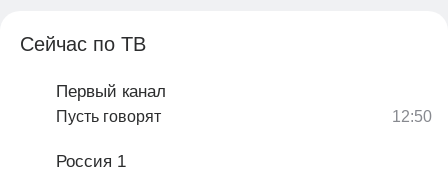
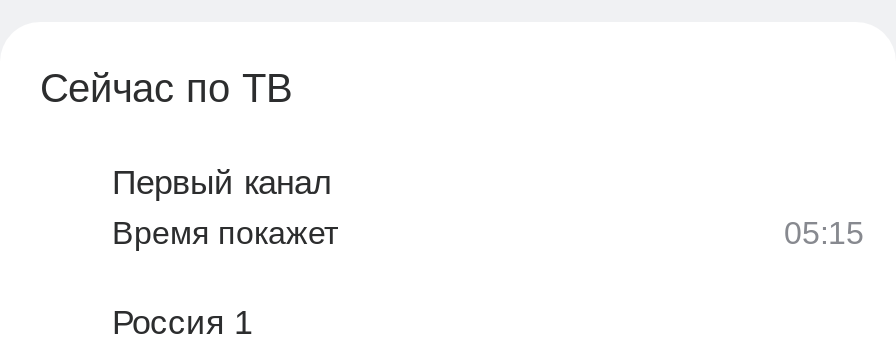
[56,108,161,125] Пусть говорят -> [112,216,338,250] Время покажет

